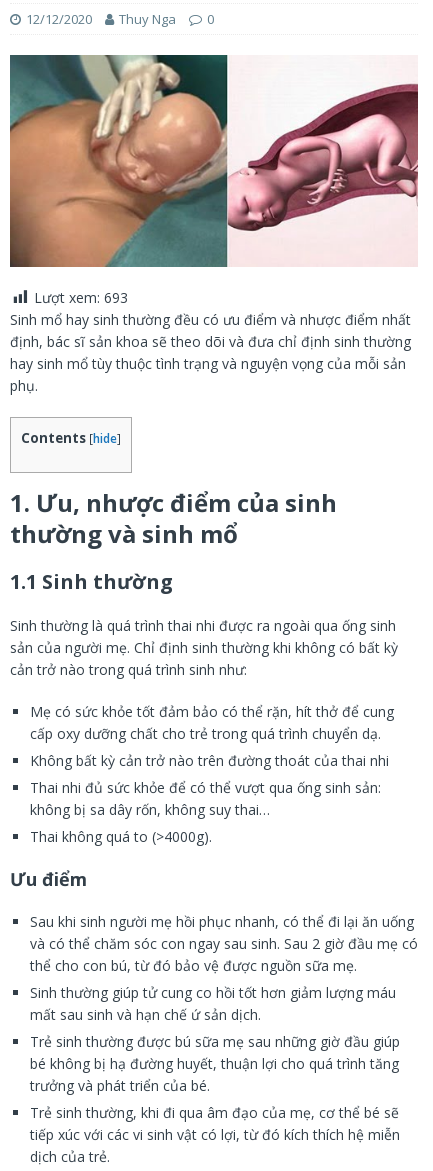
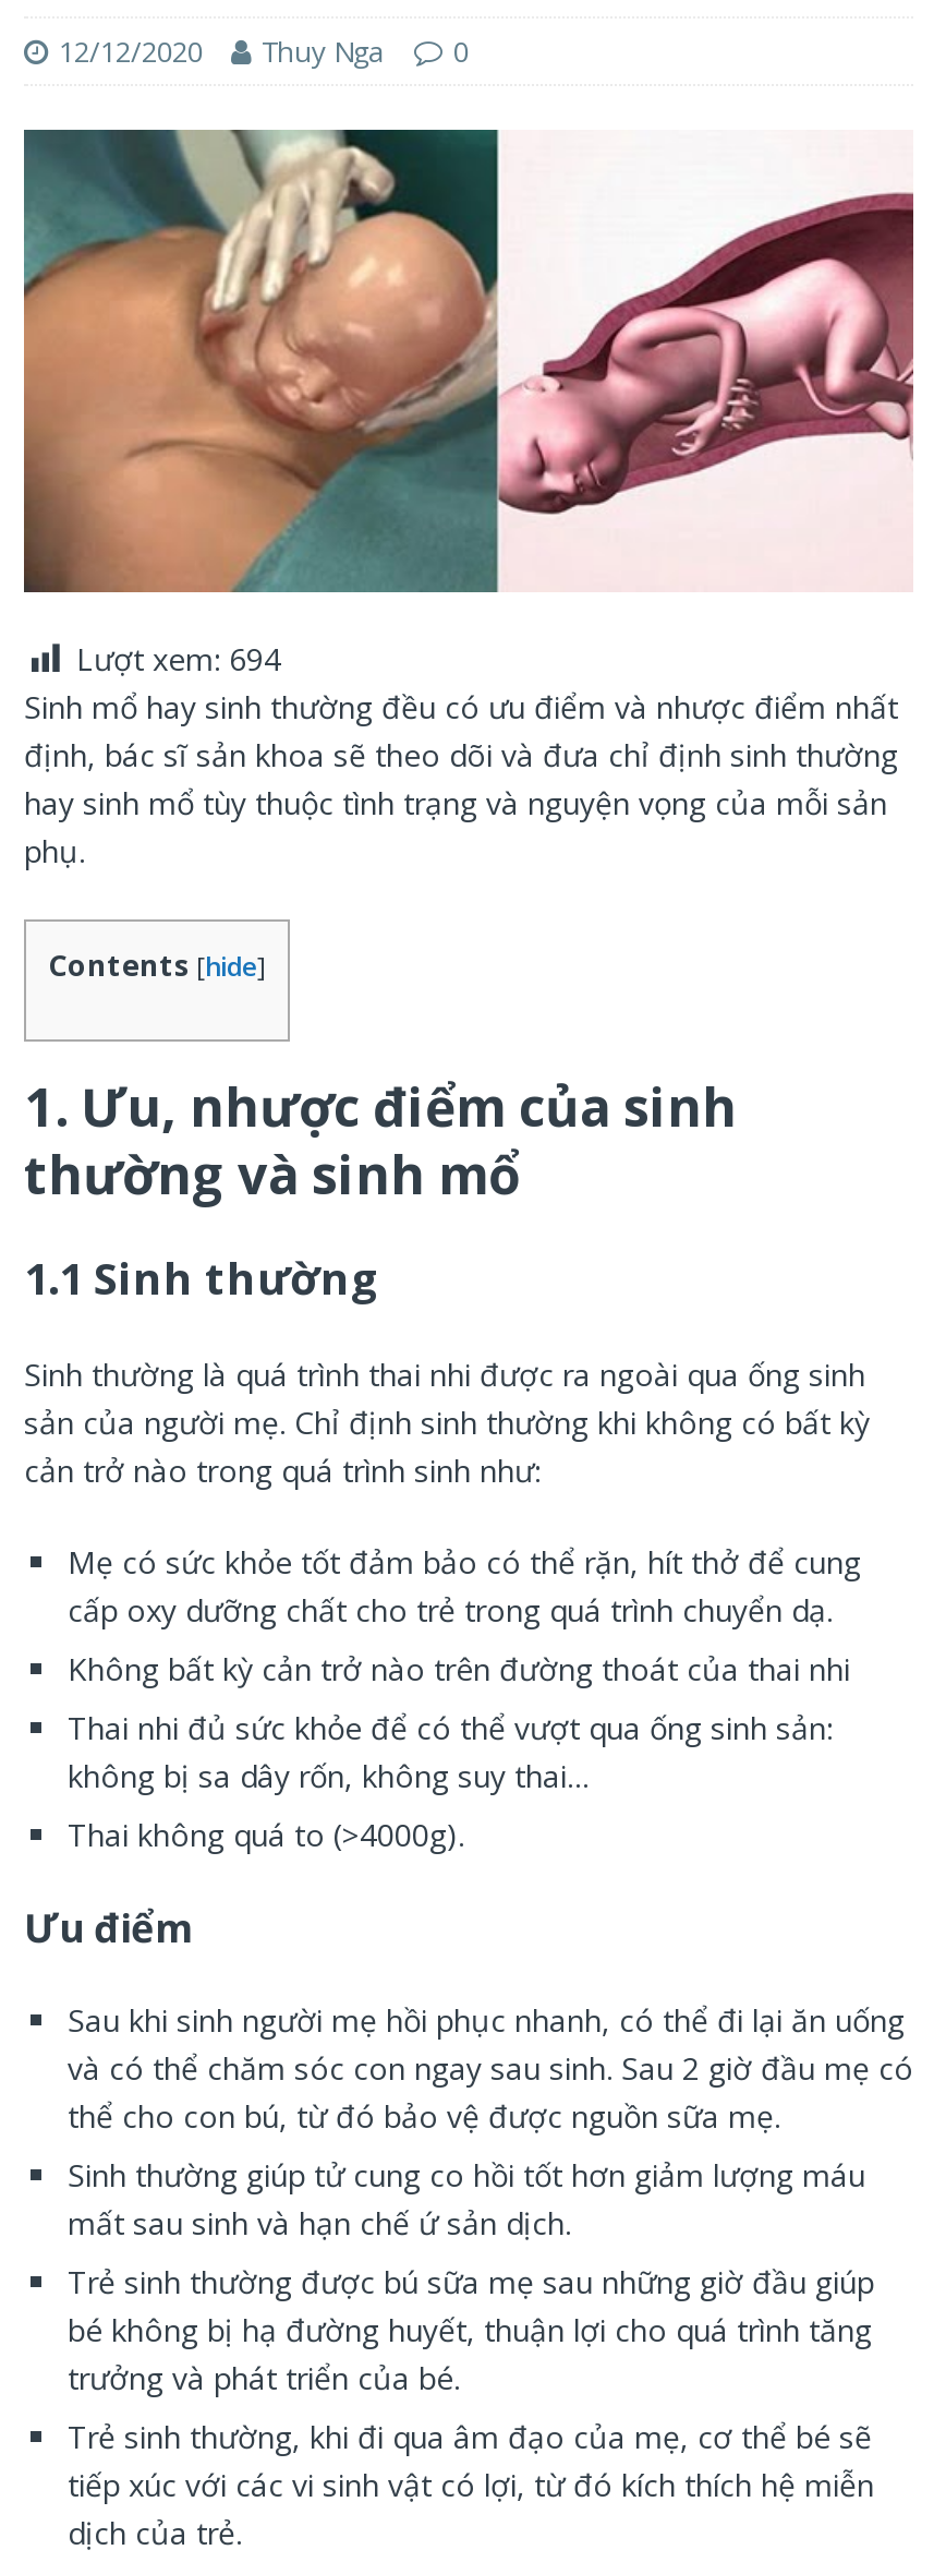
[34,288,128,307] Lượt xem: 693 -> [76,638,281,680] Lượt xem: 694

